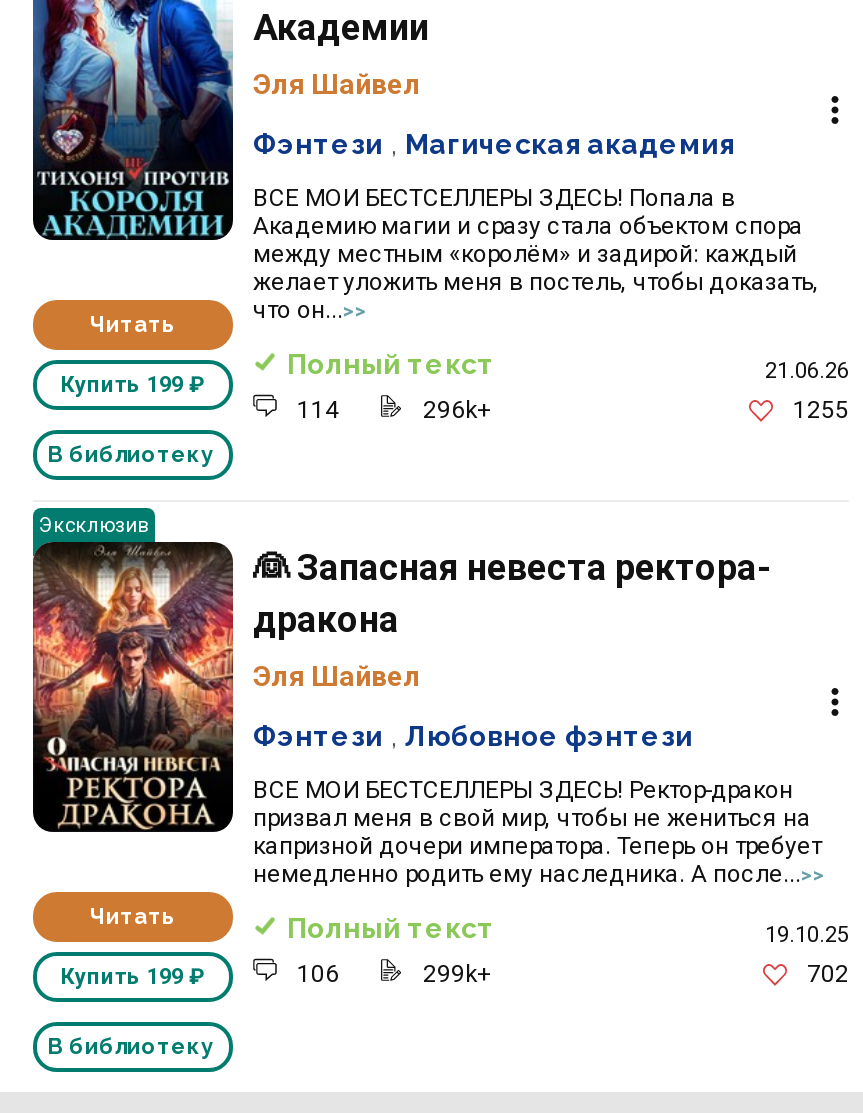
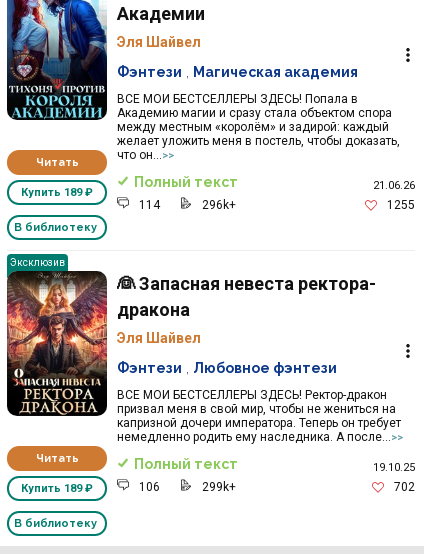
[61,371,205,397] Купить 199 ₽ -> [21,185,93,198] Купить 189 ₽
[61,963,205,989] Купить 199 ₽ -> [21,481,93,494] Купить 189 ₽

